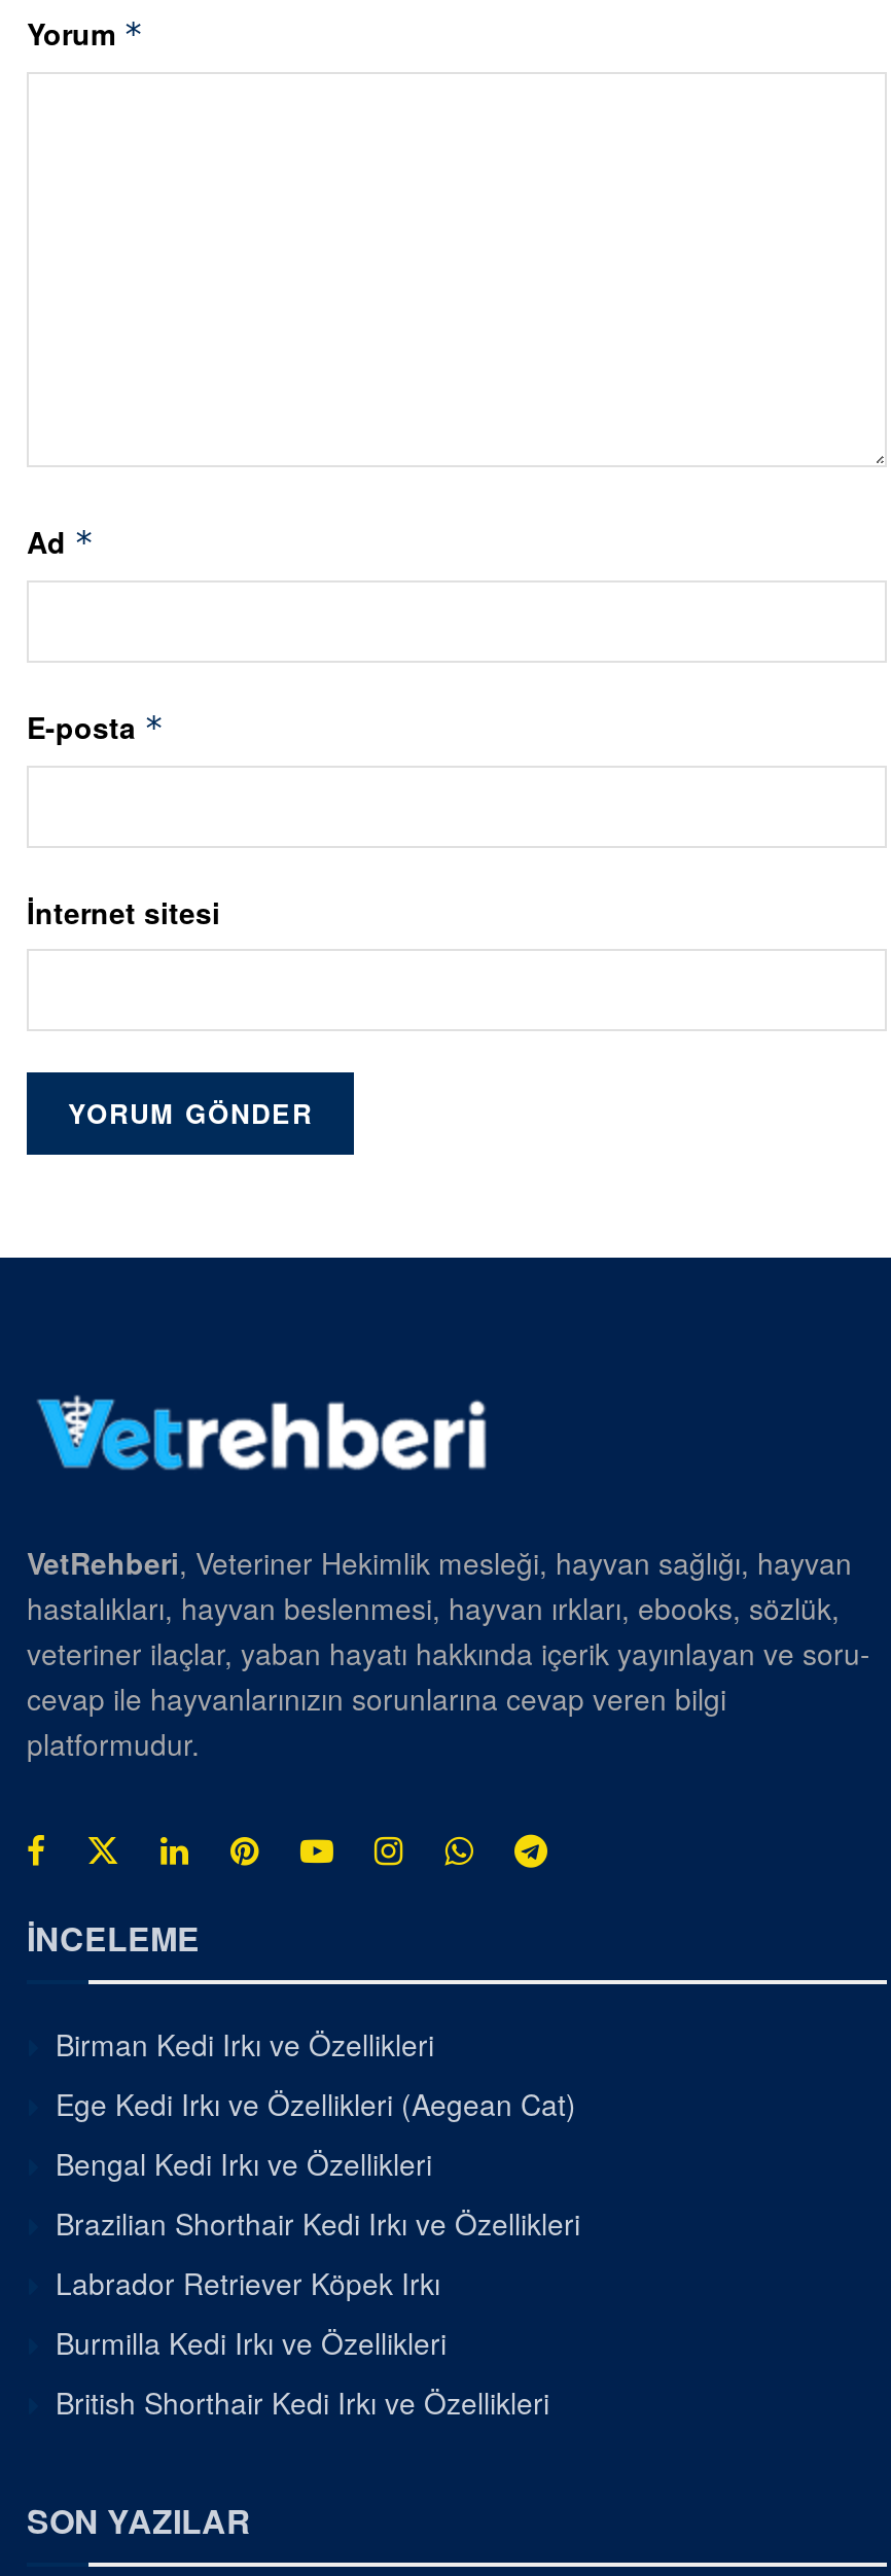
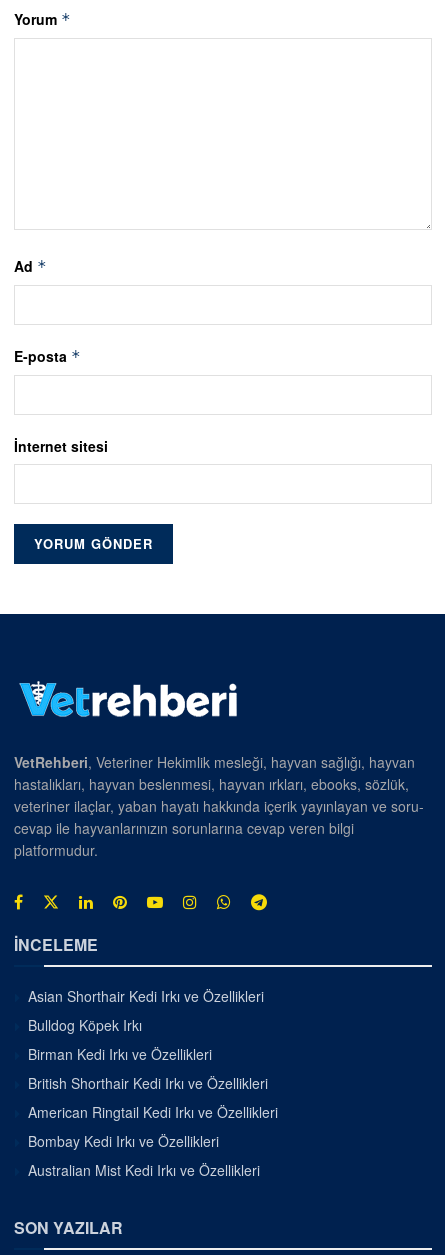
none -> [28,986,264,1035] Asian Shorthair Kedi Irkı ve Özellikleri | Bulldog Köpek Irkı
moved [56,2023,434,2064] -> [28,1044,212,1064]: Birman Kedi Irkı ve Özellikleri
[56,2083,580,2363] Ege Kedi Irkı ve Özellikleri (Aegean Cat) | Bengal Kedi Irkı ve Özellikleri | Brazilian Shorthair Kedi Irkı ve Özellikleri | Labrador Retriever Köpek Irkı | Burmilla Kedi Irkı ve Özellikleri -> none
moved [56,2381,549,2422] -> [28,1073,268,1093]: British Shorthair Kedi Irkı ve Özellikleri
none -> [28,1102,278,1180] American Ringtail Kedi Irkı ve Özellikleri | Bombay Kedi Irkı ve Özellikleri | Australian Mist Kedi Irkı ve Özellikleri

